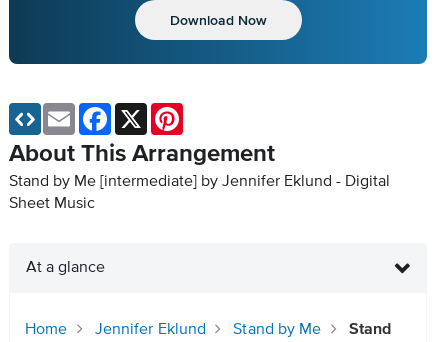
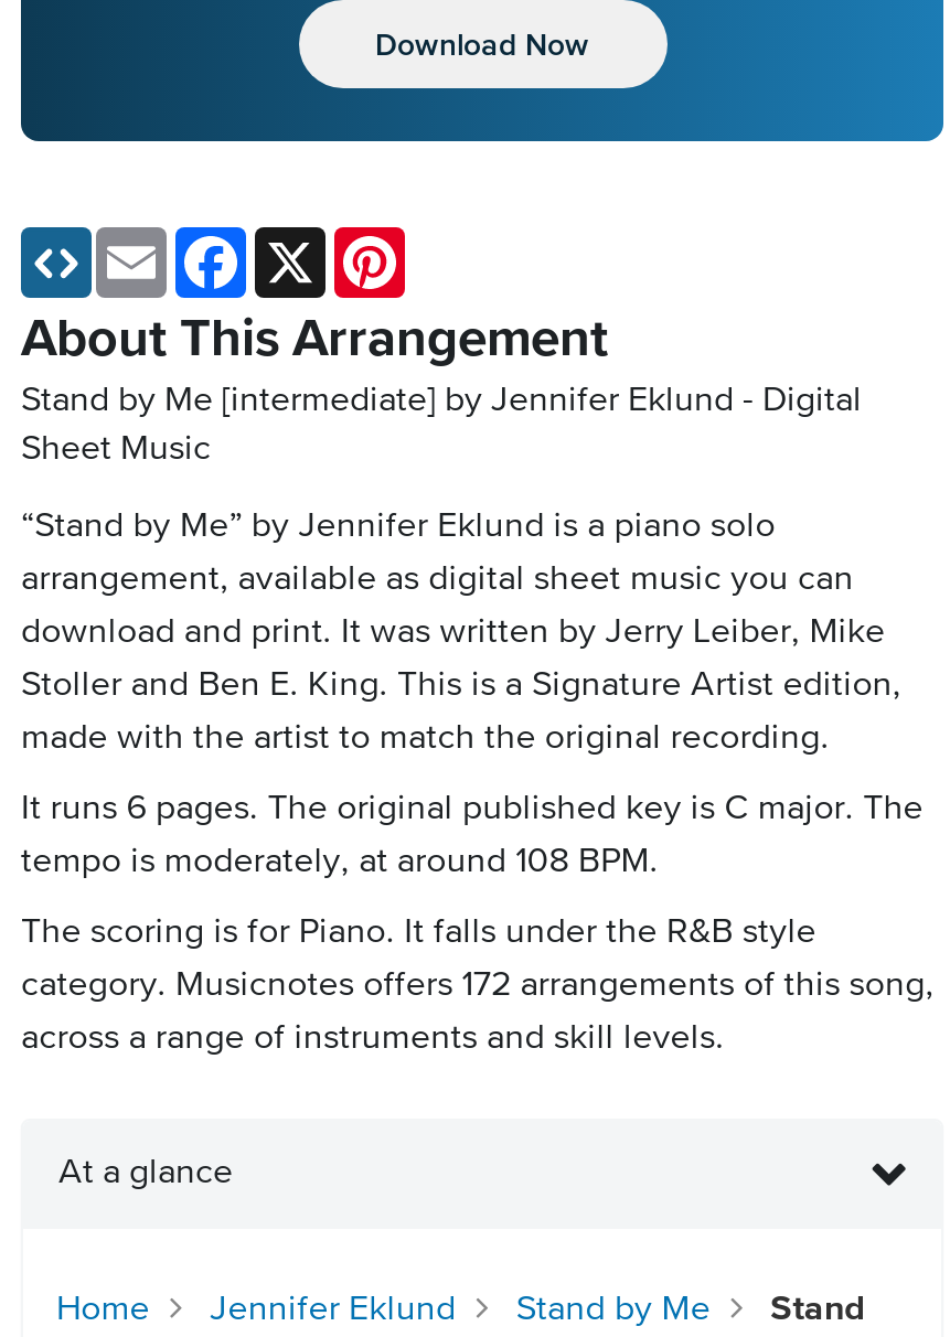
none -> [21,510,934,1057] “Stand by Me” by Jennifer Eklund is a piano solo | arrangement, available as digital sheet music you can | download and print. It was written by Jerry Leiber, Mike | Stoller and Ben E. King. This is a Signature Artist edition, | made with the artist to match the original recording. | It runs 6 pages. The original published key is C major. The | tempo is moderately, at around 108 BPM. | The scoring is for Piano. It falls under the R&B style | category. Musicnotes offers 172 arrangements of this song, | across a range of instruments and skill levels.

